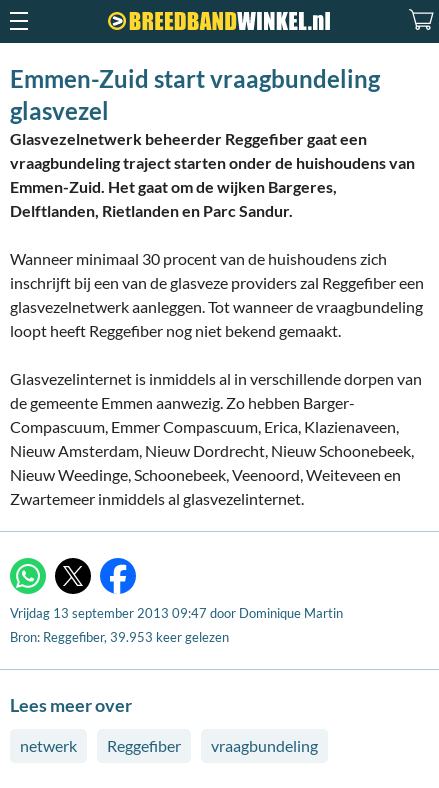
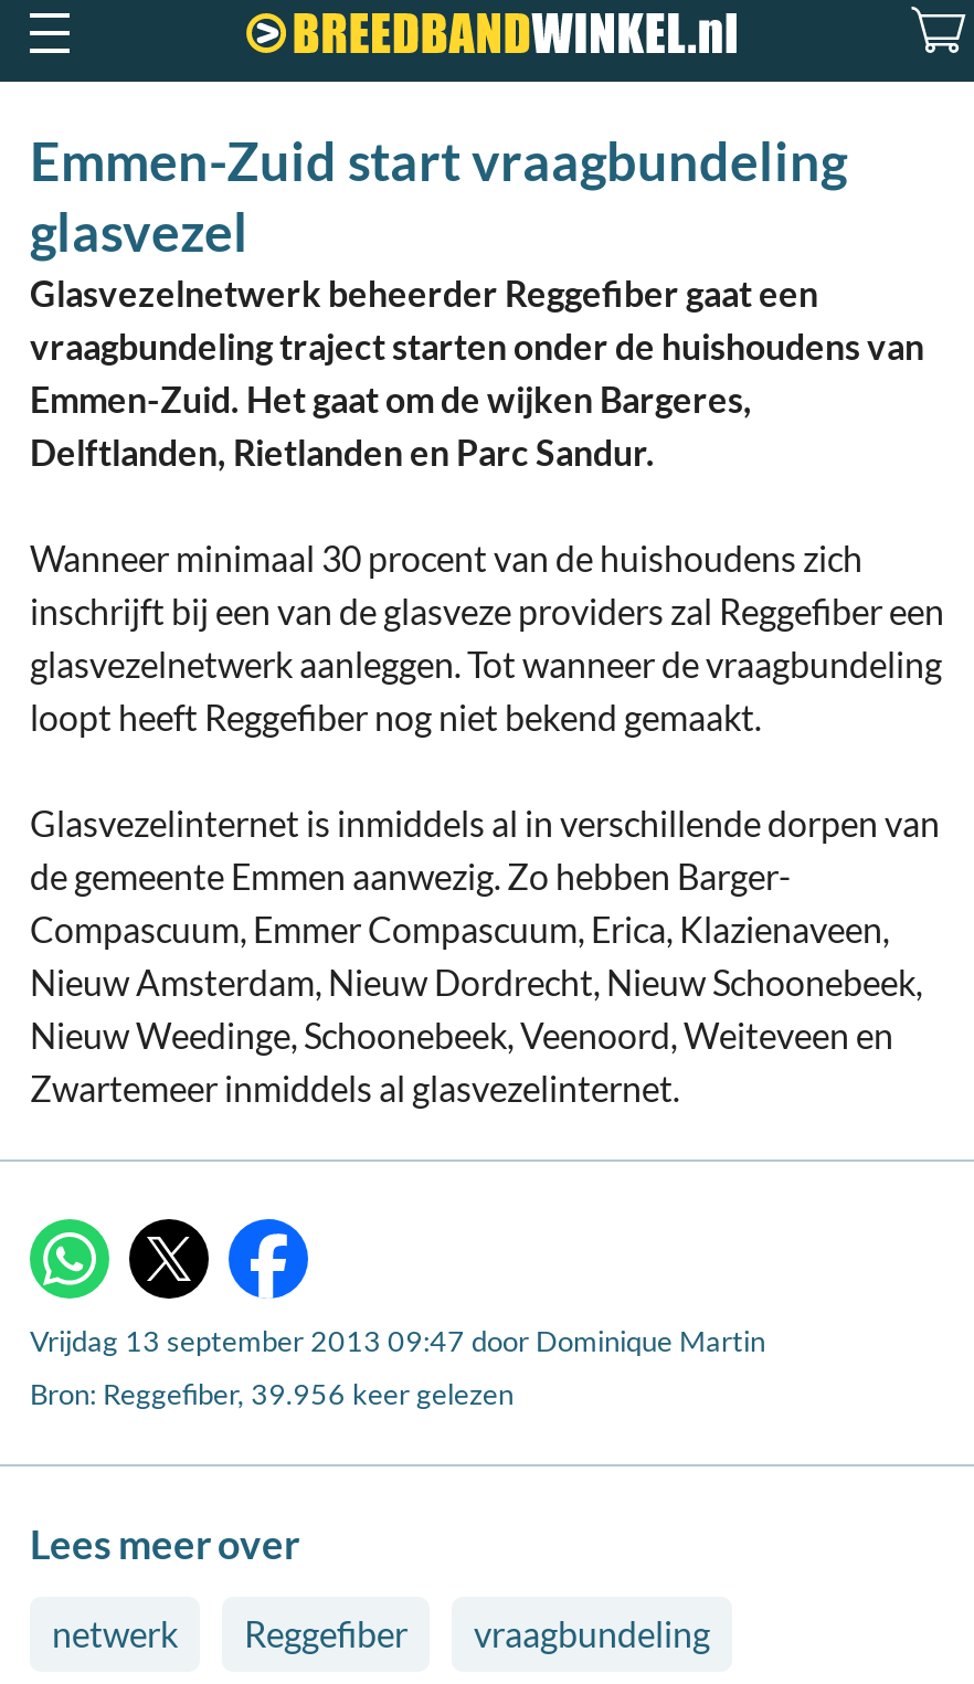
[10,629,229,645] Bron: Reggefiber, 39.953 keer gelezen -> [30,1376,514,1411] Bron: Reggefiber, 39.956 keer gelezen

